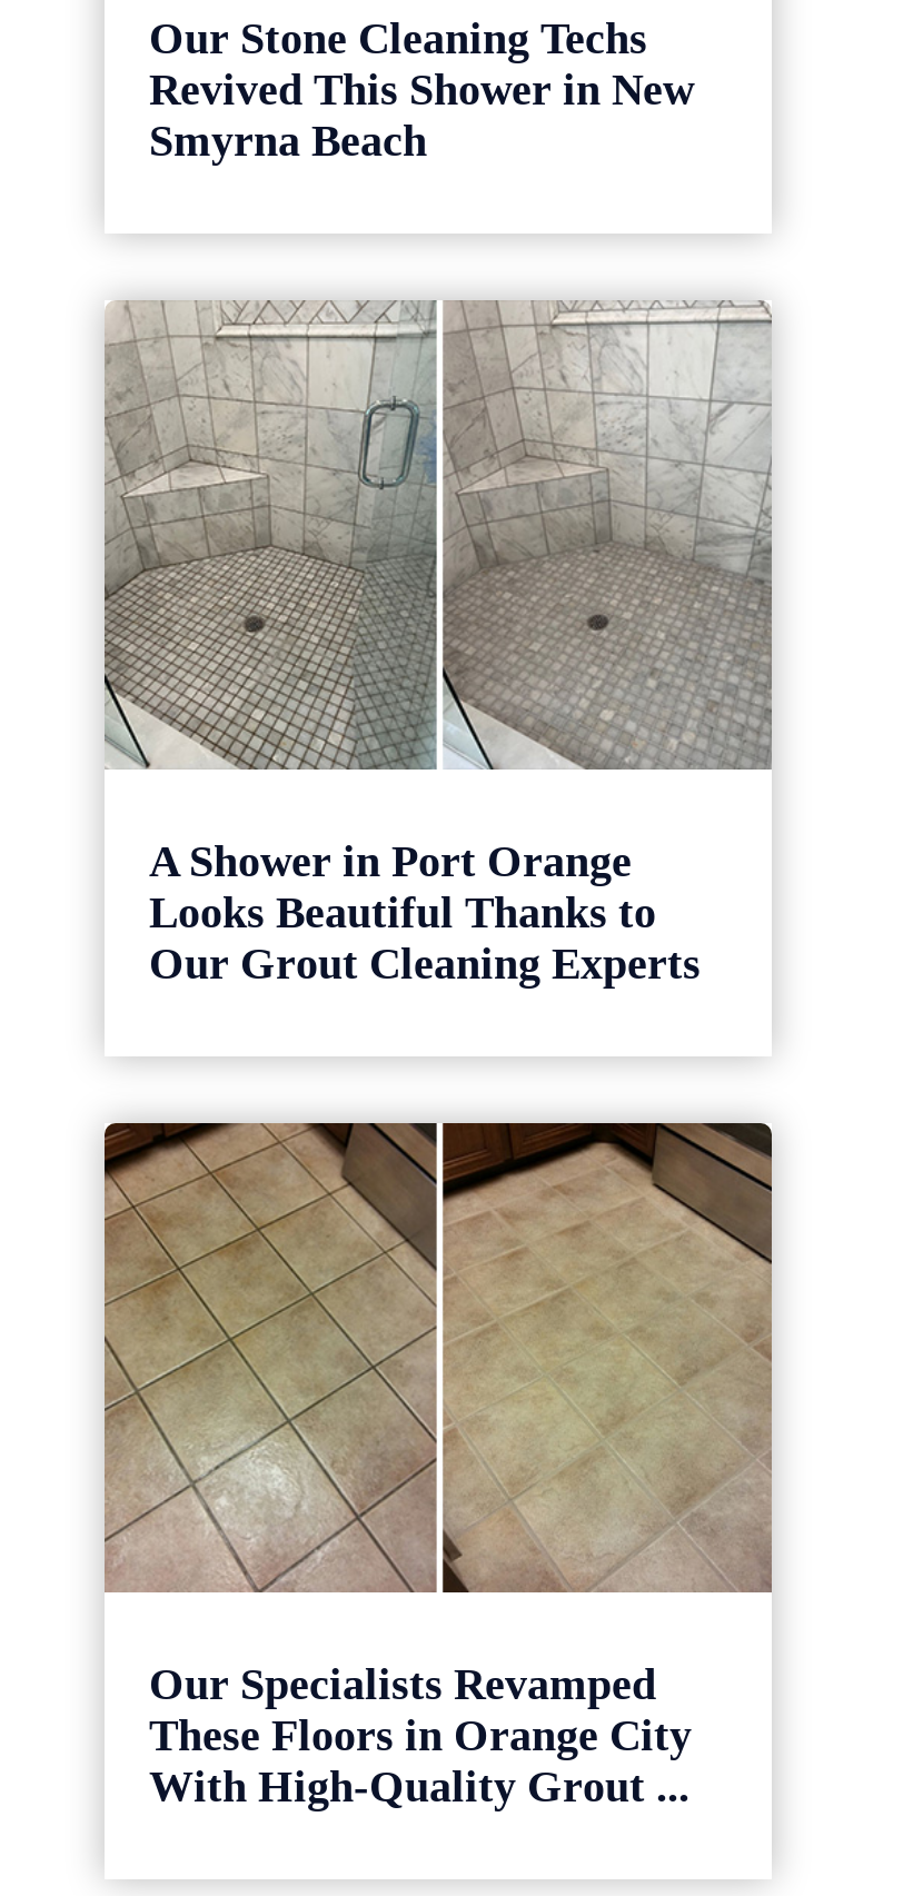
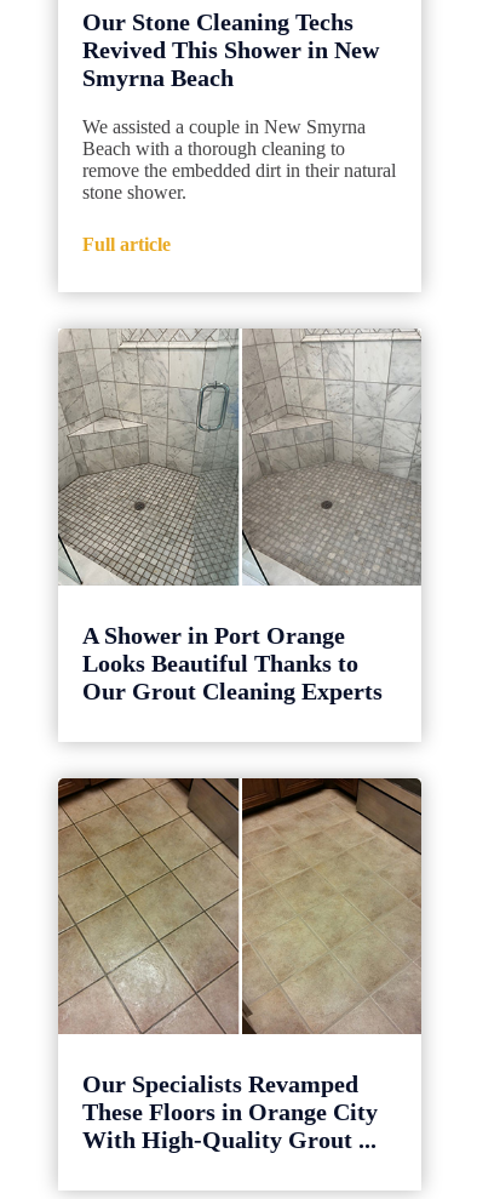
none -> [82,117,396,255] We assisted a couple in New Smyrna | Beach with a thorough cleaning to | remove the embedded dirt in their natural | stone shower. | Full article

